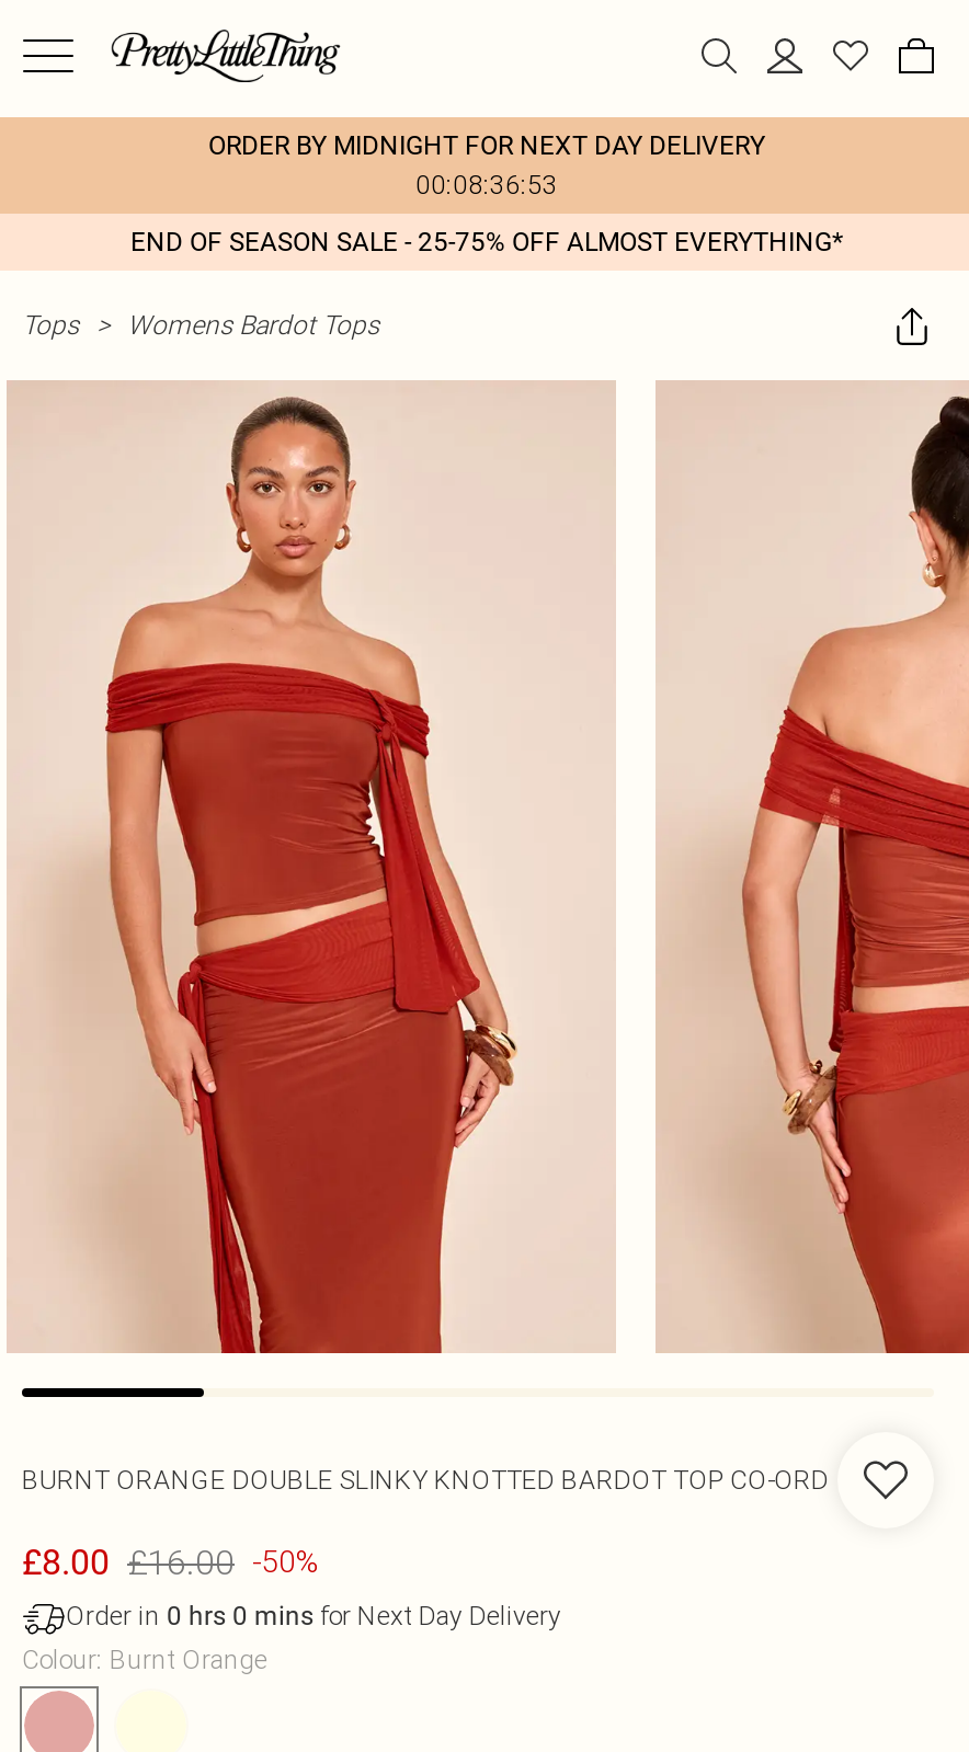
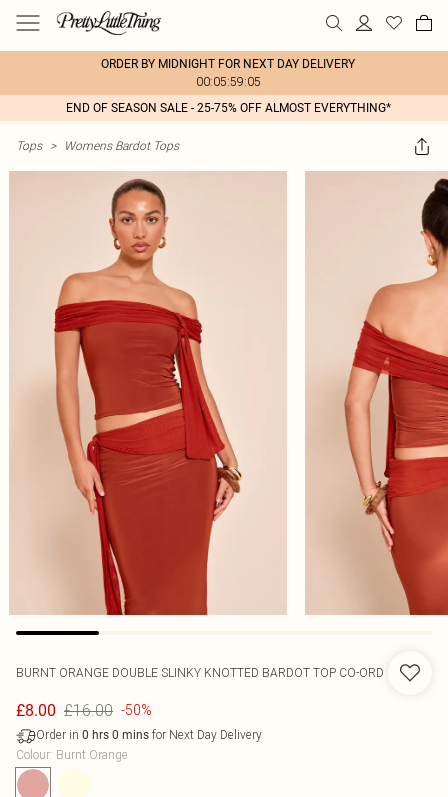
[415,168,558,201] 00:08:36:53 -> [195,74,260,89] 00:05:59:05

